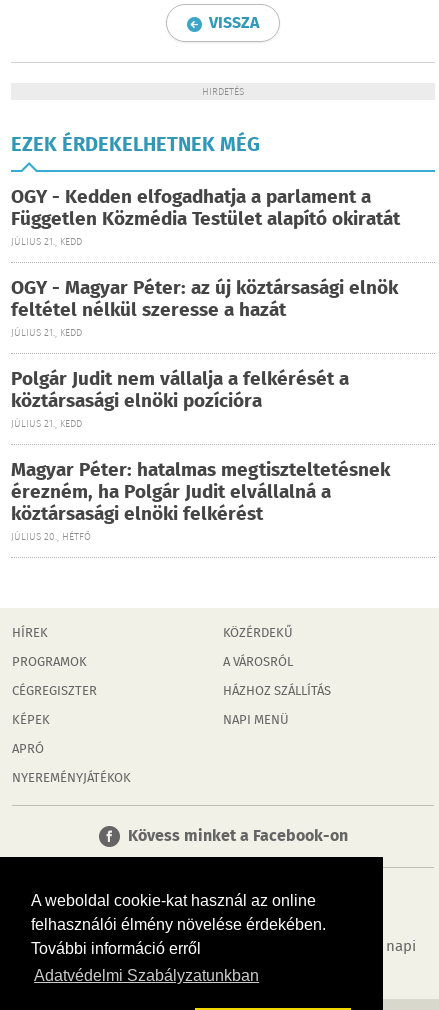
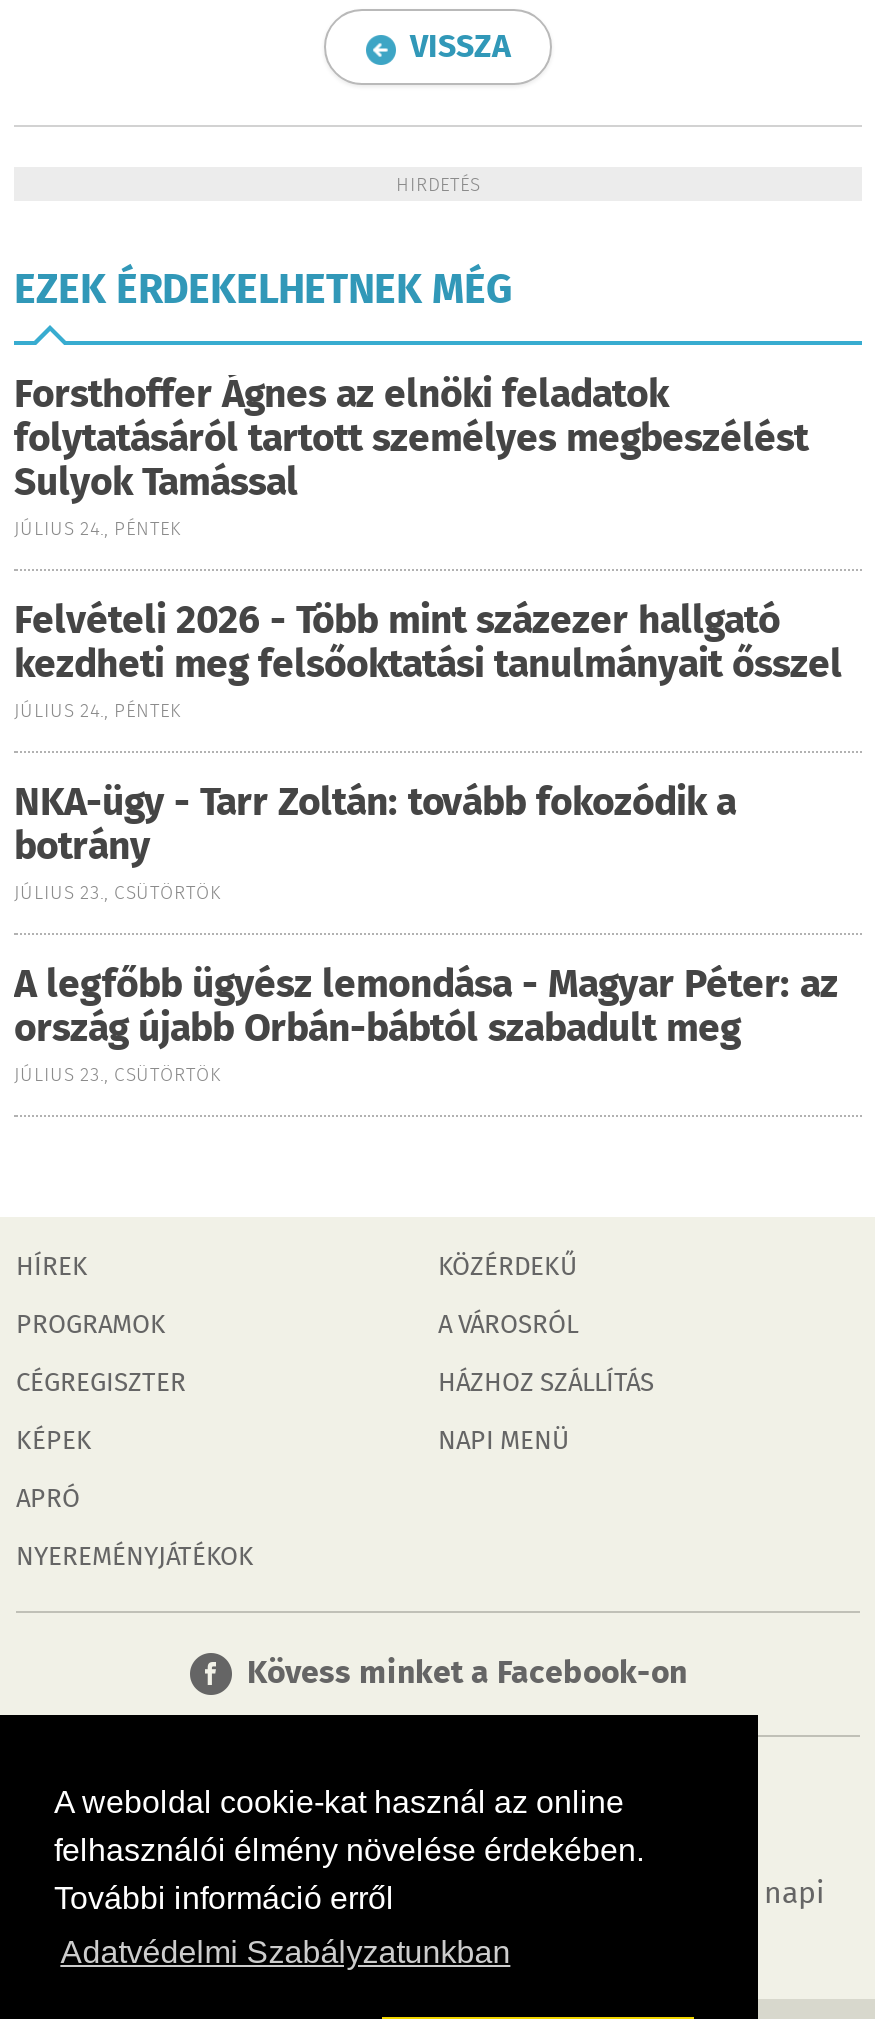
[11,183,400,250] OGY - Kedden elfogadhatja a parlament a | Független Közmédia Testület alapító okiratát | JÚLIUS 21., KEDD -> [14,367,808,545] Forsthoffer Ágnes az elnöki feladatok | folytatásáról tartott személyes megbeszélést | Sulyok Tamással | JÚLIUS 24., PÉNTEK
[11,274,398,341] OGY - Magyar Péter: az új köztársasági elnök | feltétel nélkül szeresse a hazát | JÚLIUS 21., KEDD -> [14,593,842,727] Felvételi 2026 - Több mint százezer hallgató | kezdheti meg felsőoktatási tanulmányait ősszel | JÚLIUS 24., PÉNTEK
[11,365,349,432] Polgár Judit nem vállalja a felkérését a | köztársasági elnöki pozícióra | JÚLIUS 21., KEDD -> [14,775,736,909] NKA-ügy - Tarr Zoltán: tovább fokozódik a | botrány | JÚLIUS 23., CSÜTÖRTÖK
[11,456,390,545] Magyar Péter: hatalmas megtiszteltetésnek | érezném, ha Polgár Judit elvállalná a | köztársasági elnöki felkérést | JÚLIUS 20., HÉTFŐ -> [14,957,838,1091] A legfőbb ügyész lemondása - Magyar Péter: az | ország újabb Orbán-bábtól szabadult meg | JÚLIUS 23., CSÜTÖRTÖK

